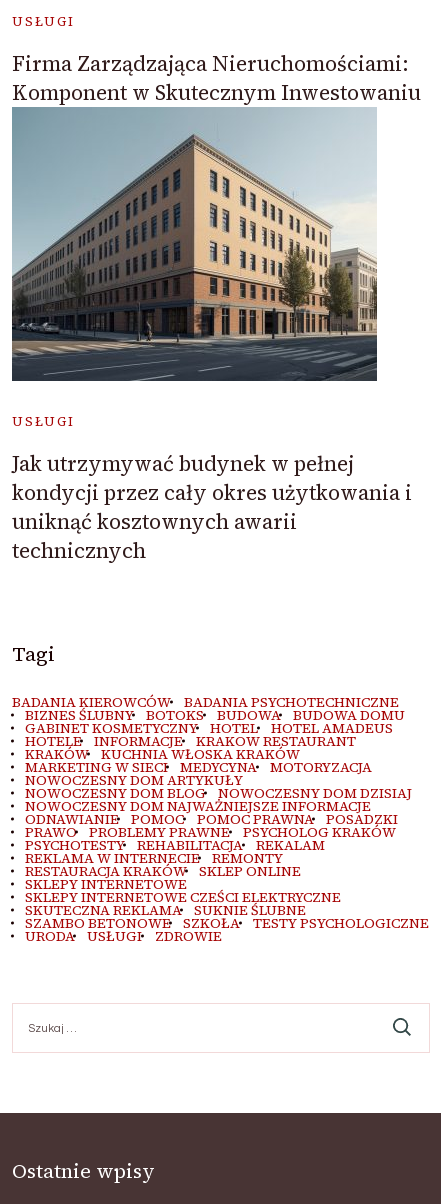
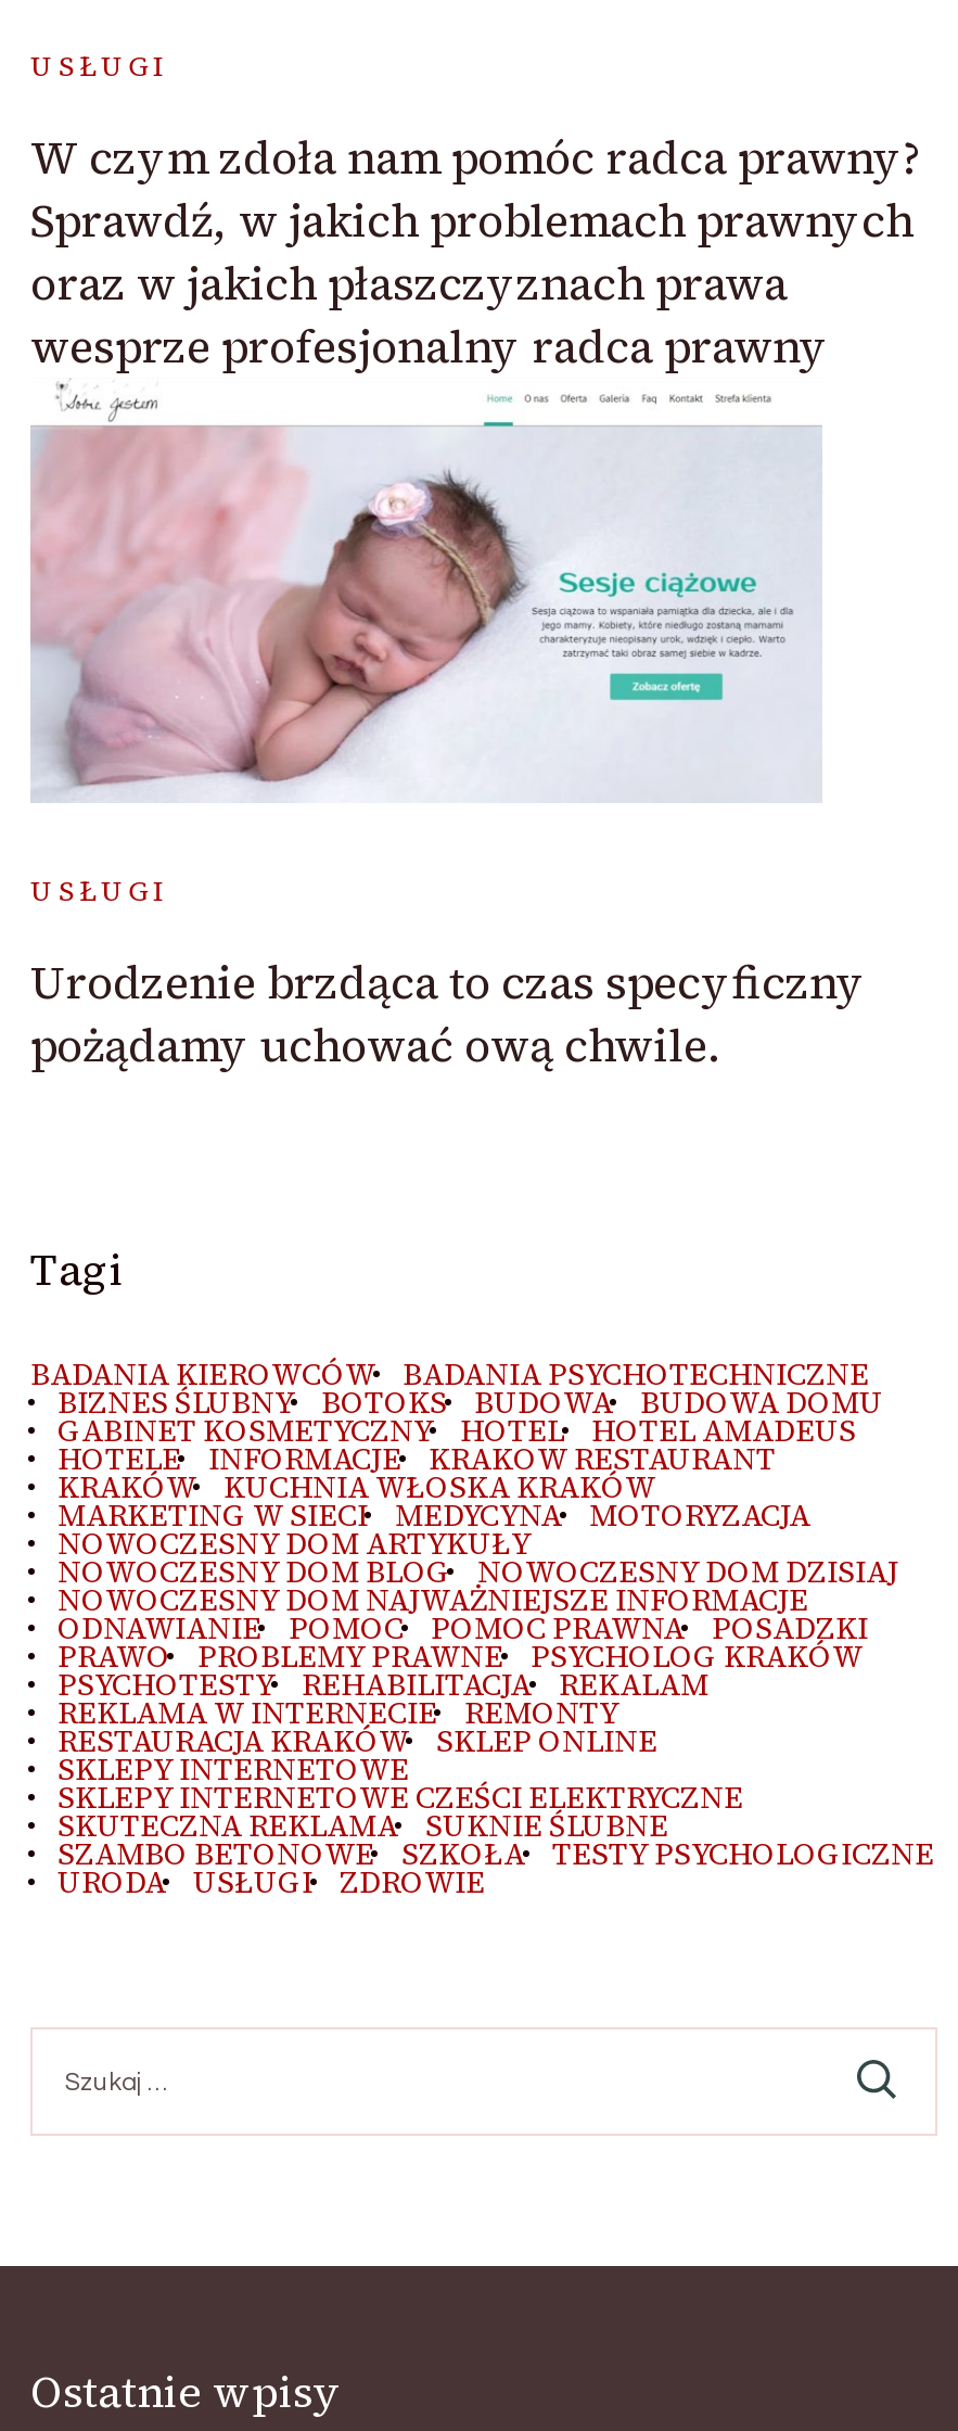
[12,49,421,107] Firma Zarządzająca Nieruchomościami: | Komponent w Skutecznym Inwestowaniu -> [30,125,922,377] W czym zdoła nam pomóc radca prawny? | Sprawdź, w jakich problemach prawnych | oraz w jakich płaszczyznach prawa | wesprze profesjonalny radca prawny
[11,192,378,382] [image] -> [30,393,822,803] [image]
[12,449,412,565] Jak utrzymywać budynek w pełnej | kondycji przez cały okres użytkowania i | uniknąć kosztownych awarii | technicznych -> [30,949,866,1075] Urodzenie brzdąca to czas specyficzny | pożądamy uchować ową chwile.

